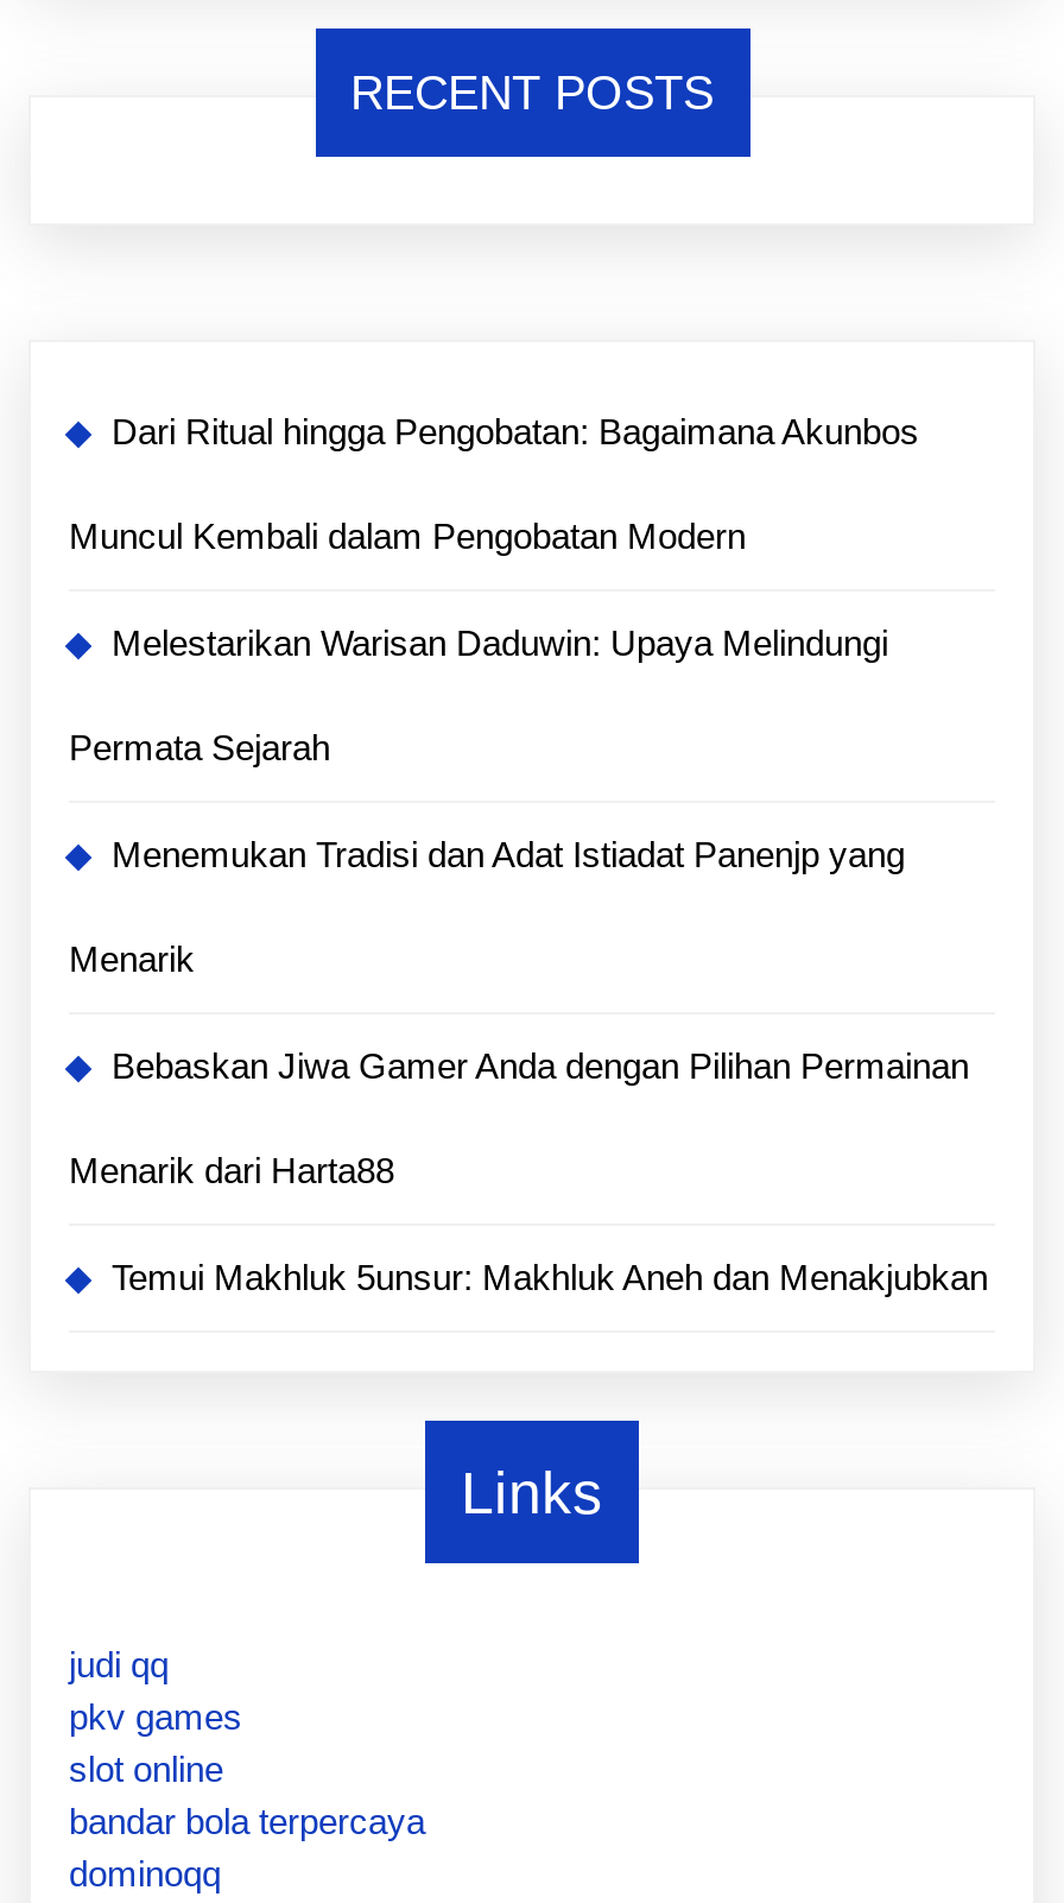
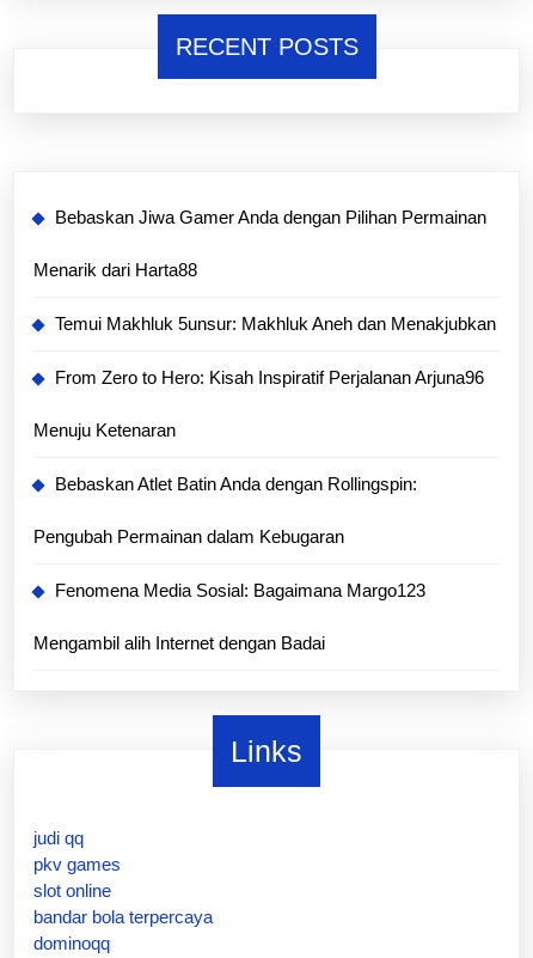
[69,411,919,978] Dari Ritual hingga Pengobatan: Bagaimana Akunbos | Muncul Kembali dalam Pengobatan Modern | Melestarikan Warisan Daduwin: Upaya Melindungi | Permata Sejarah | Menemukan Tradisi dan Adat Istiadat Panenjp yang | Menarik -> none
moved [69,1045,988,1297] -> [33,207,496,333]: Bebaskan Jiwa Gamer Anda dengan Pilihan Permainan | Menarik dari Harta88 | Temui Makhluk 5unsur: Makhluk Aneh dan Menakjubkan
none -> [33,367,484,653] From Zero to Hero: Kisah Inspiratif Perjalanan Arjuna96 | Menuju Ketenaran | Bebaskan Atlet Batin Anda dengan Rollingspin: | Pengubah Permainan dalam Kebugaran | Fenomena Media Sosial: Bagaimana Margo123 | Mengambil alih Internet dengan Badai

